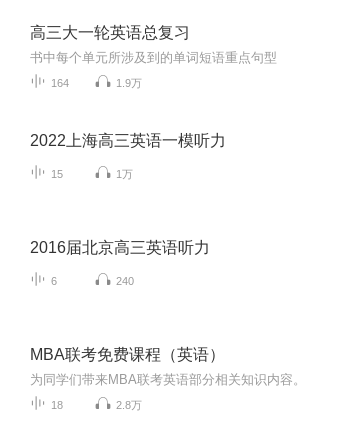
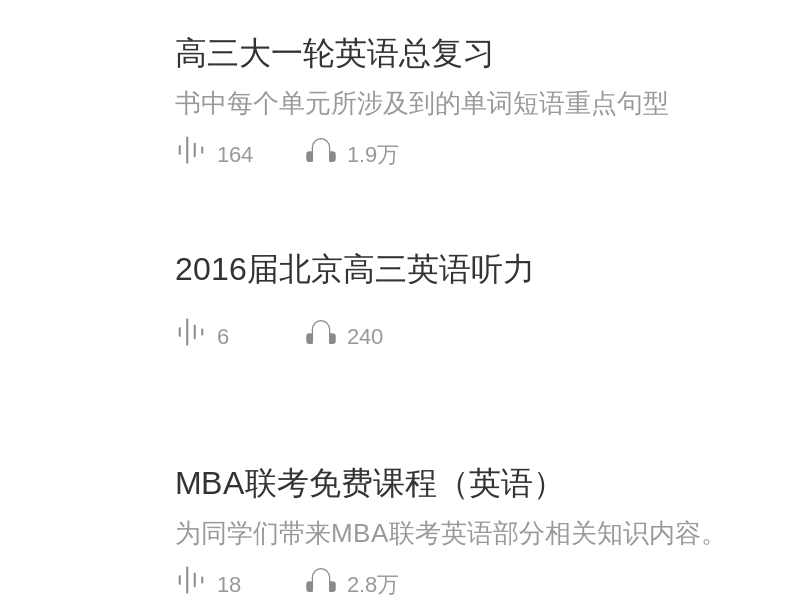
[30,132,226,180] 2022上海高三英语一模听力 | 15 | 1万 -> none

